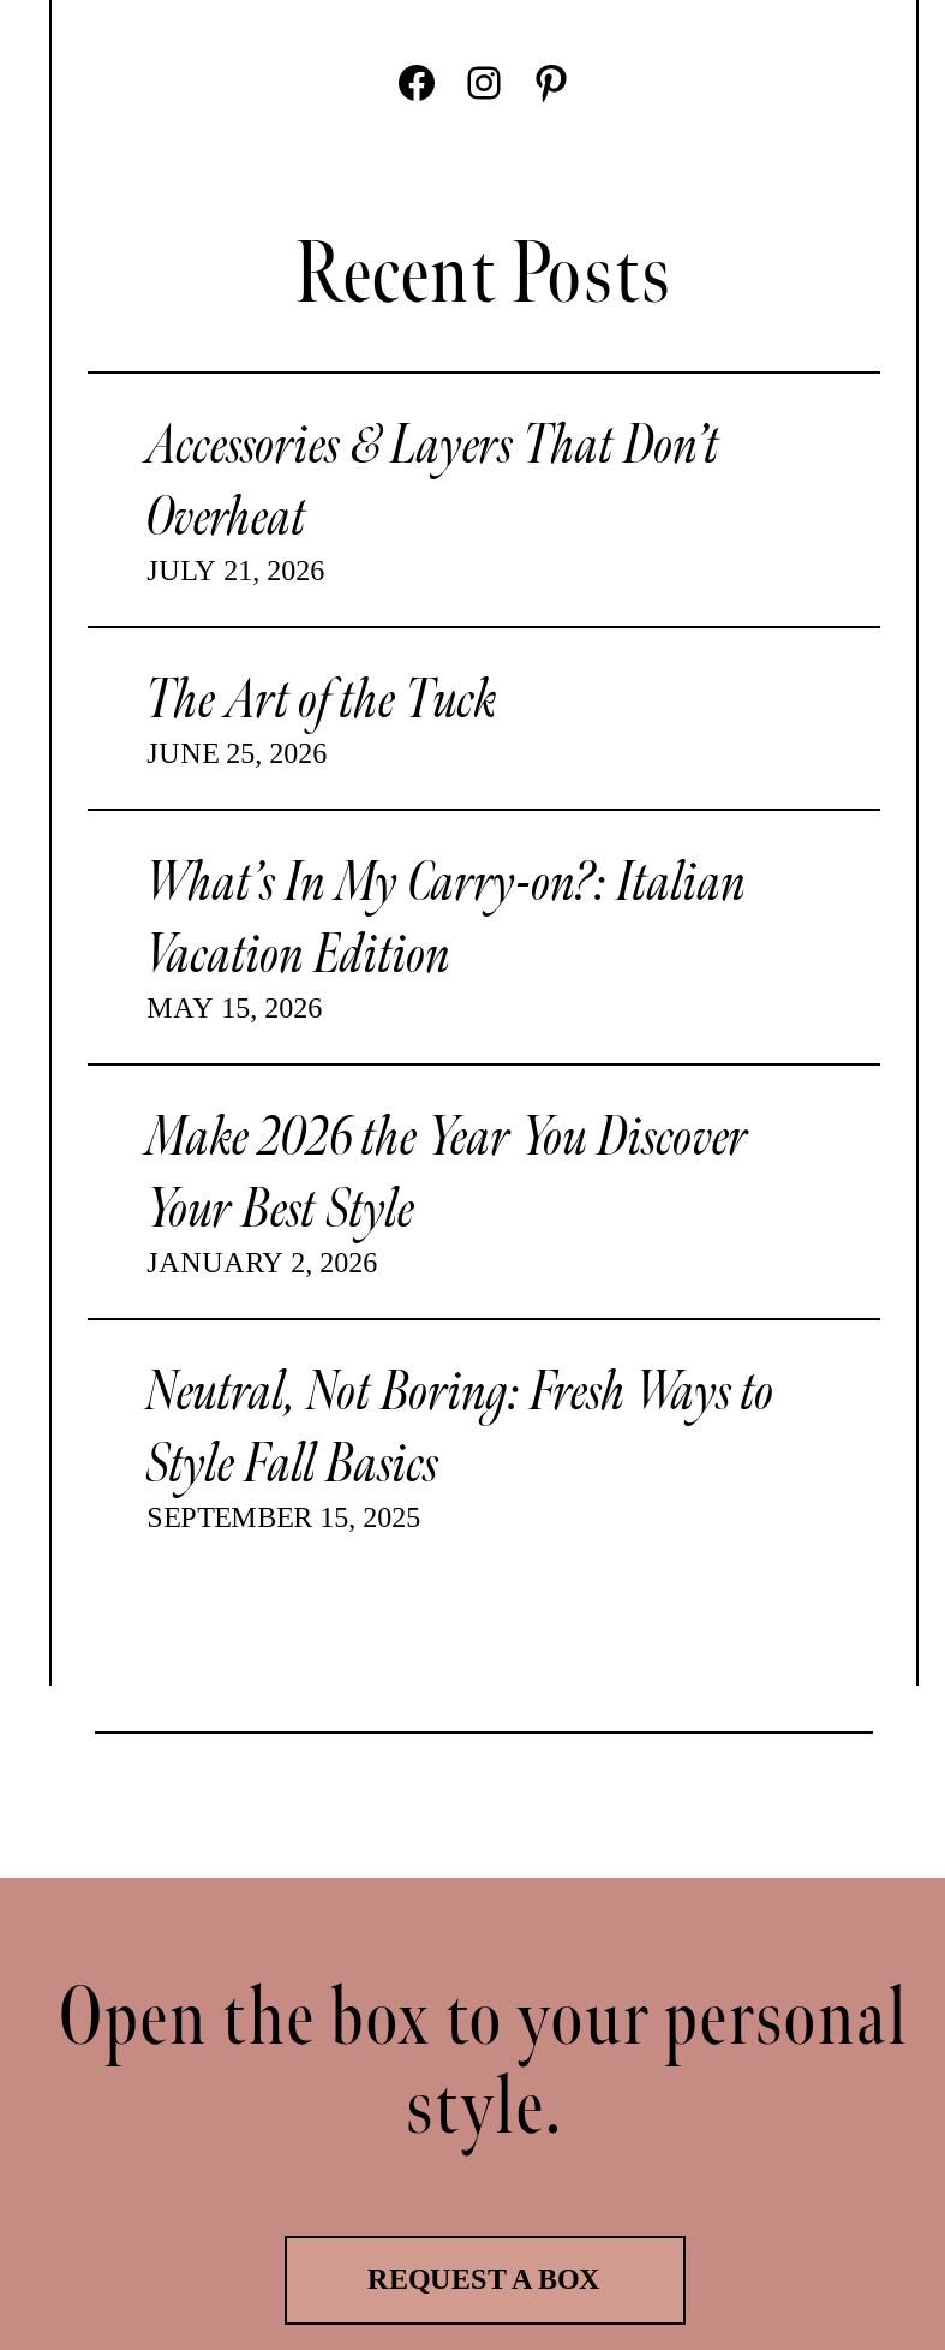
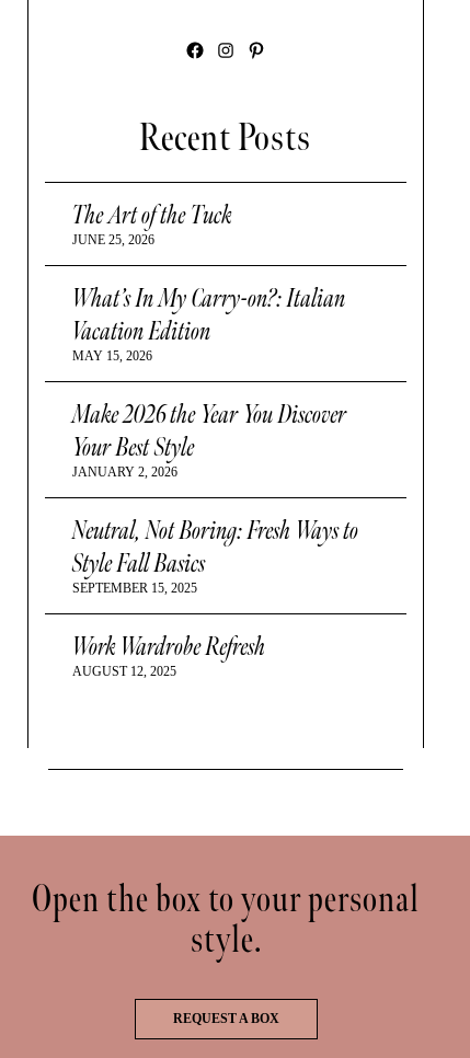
[147,409,721,587] Accessories & Layers That Don’t | Overheat | JULY 21, 2026 -> none
moved [147,664,776,1534] -> [72,200,359,596]: The Art of the Tuck | JUNE 25, 2026 | What’s In My Carry-on?: Italian | ... | Style Fall Basics | SEPTEMBER 15, 2025
none -> [72,631,266,679] Work Wardrobe Refresh | AUGUST 12, 2025

